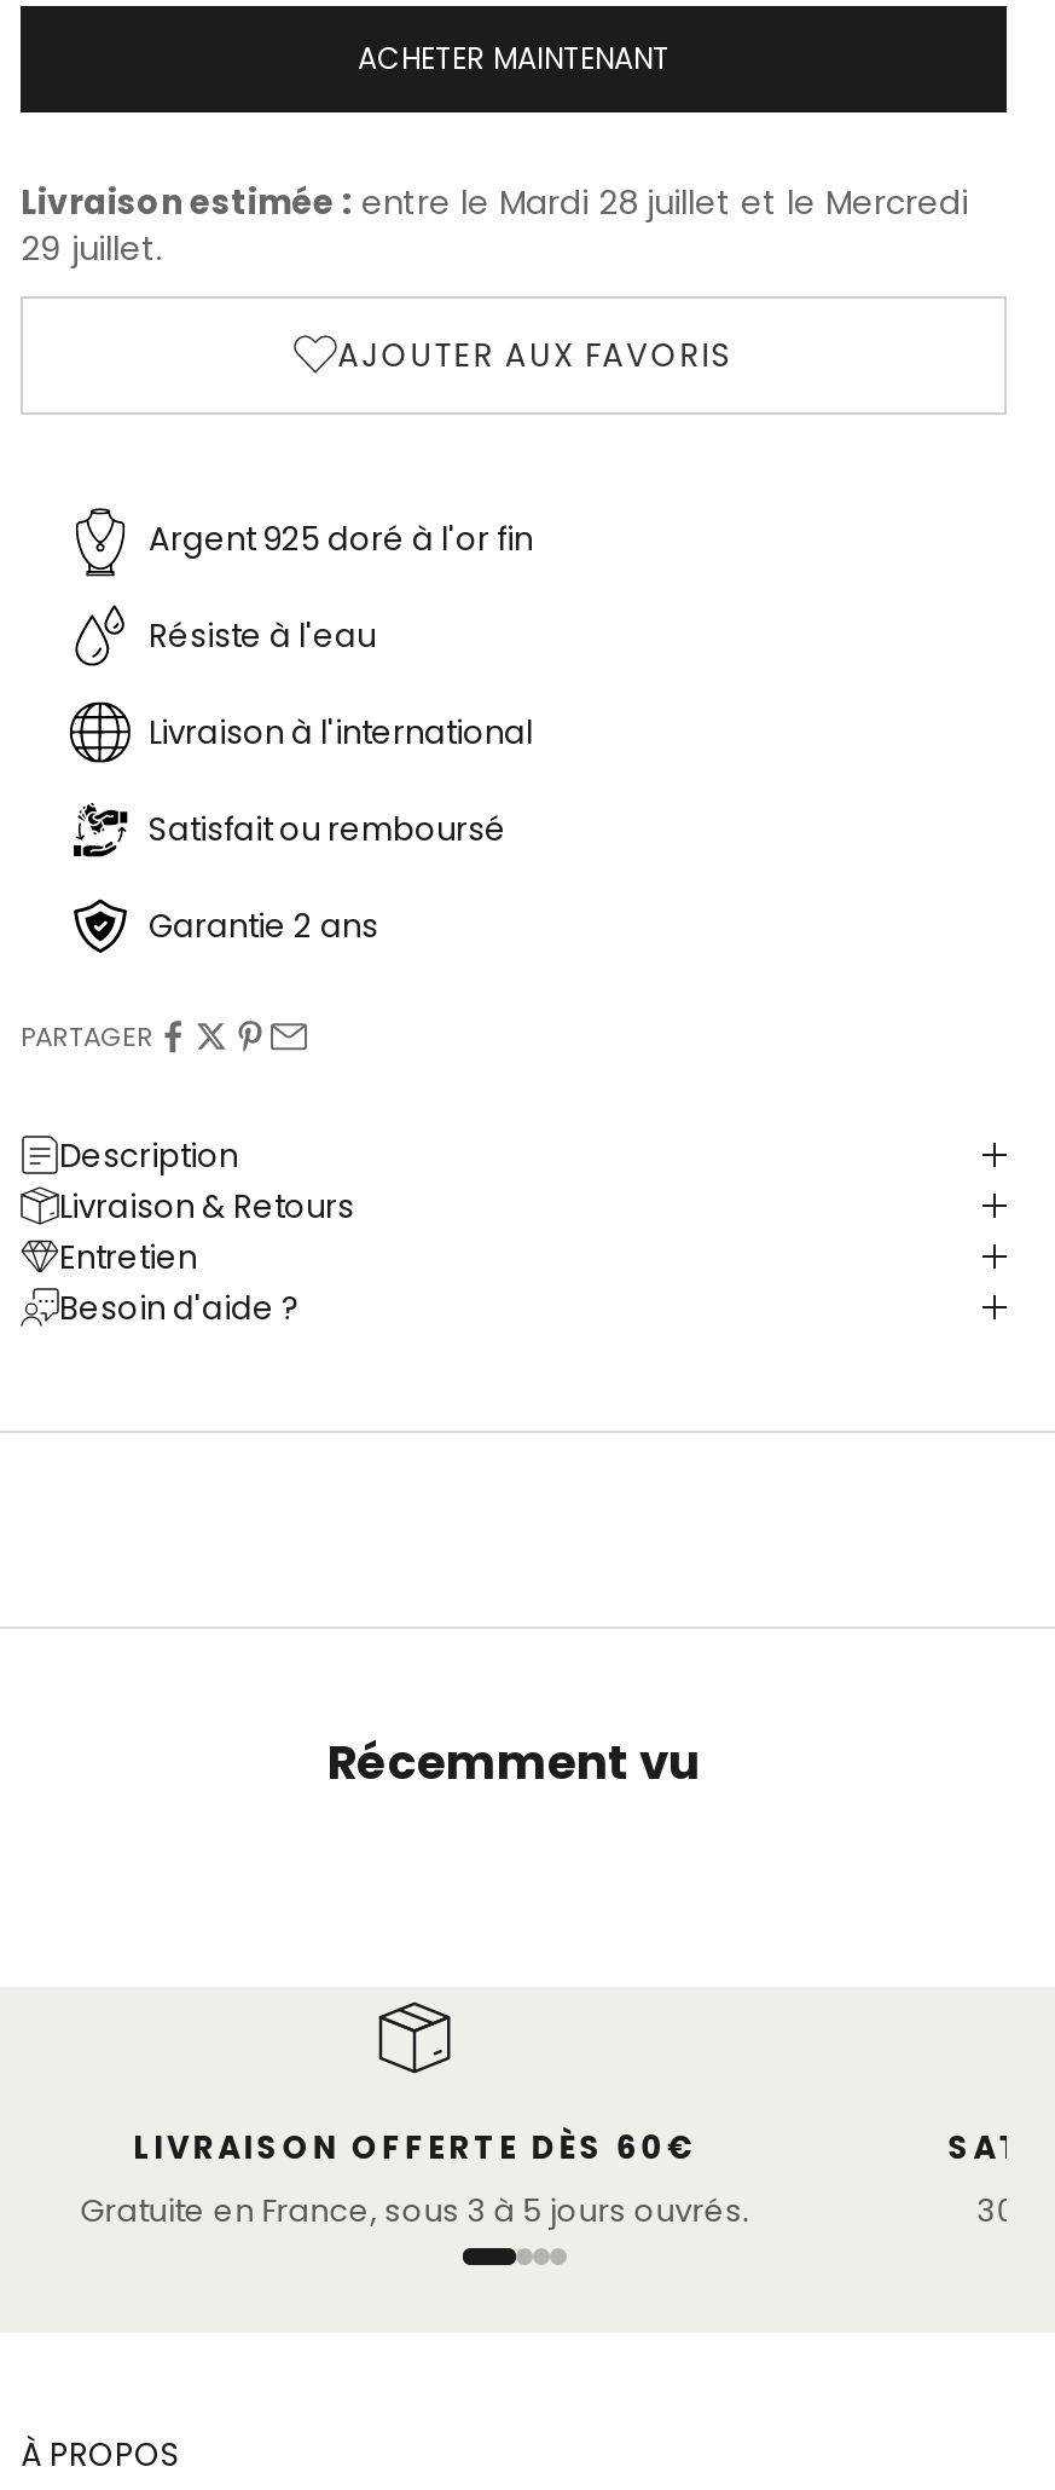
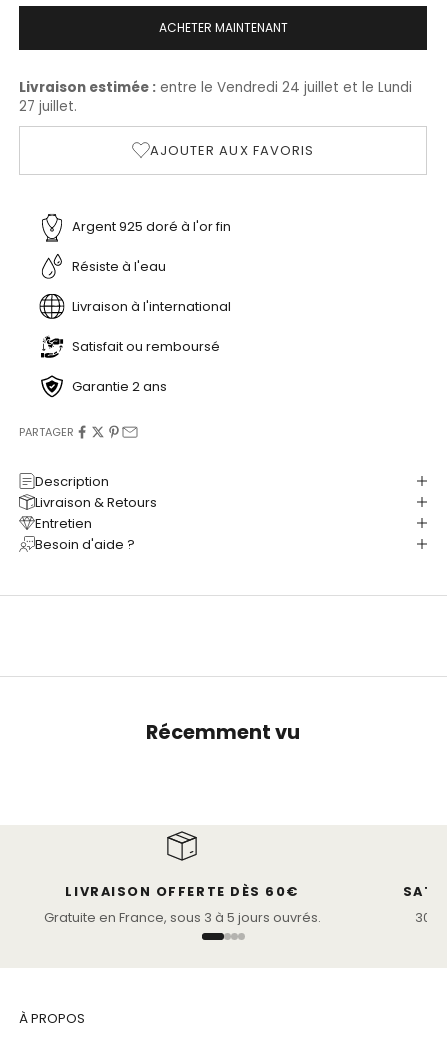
[21,179,968,225] Livraison estimée : entre le Mardi 28 juillet et le Mercredi -> [19,77,412,96] Livraison estimée : entre le Vendredi 24 juillet et le Lundi
[21,225,163,271] 29 juillet. -> [19,96,77,115] 27 juillet.

